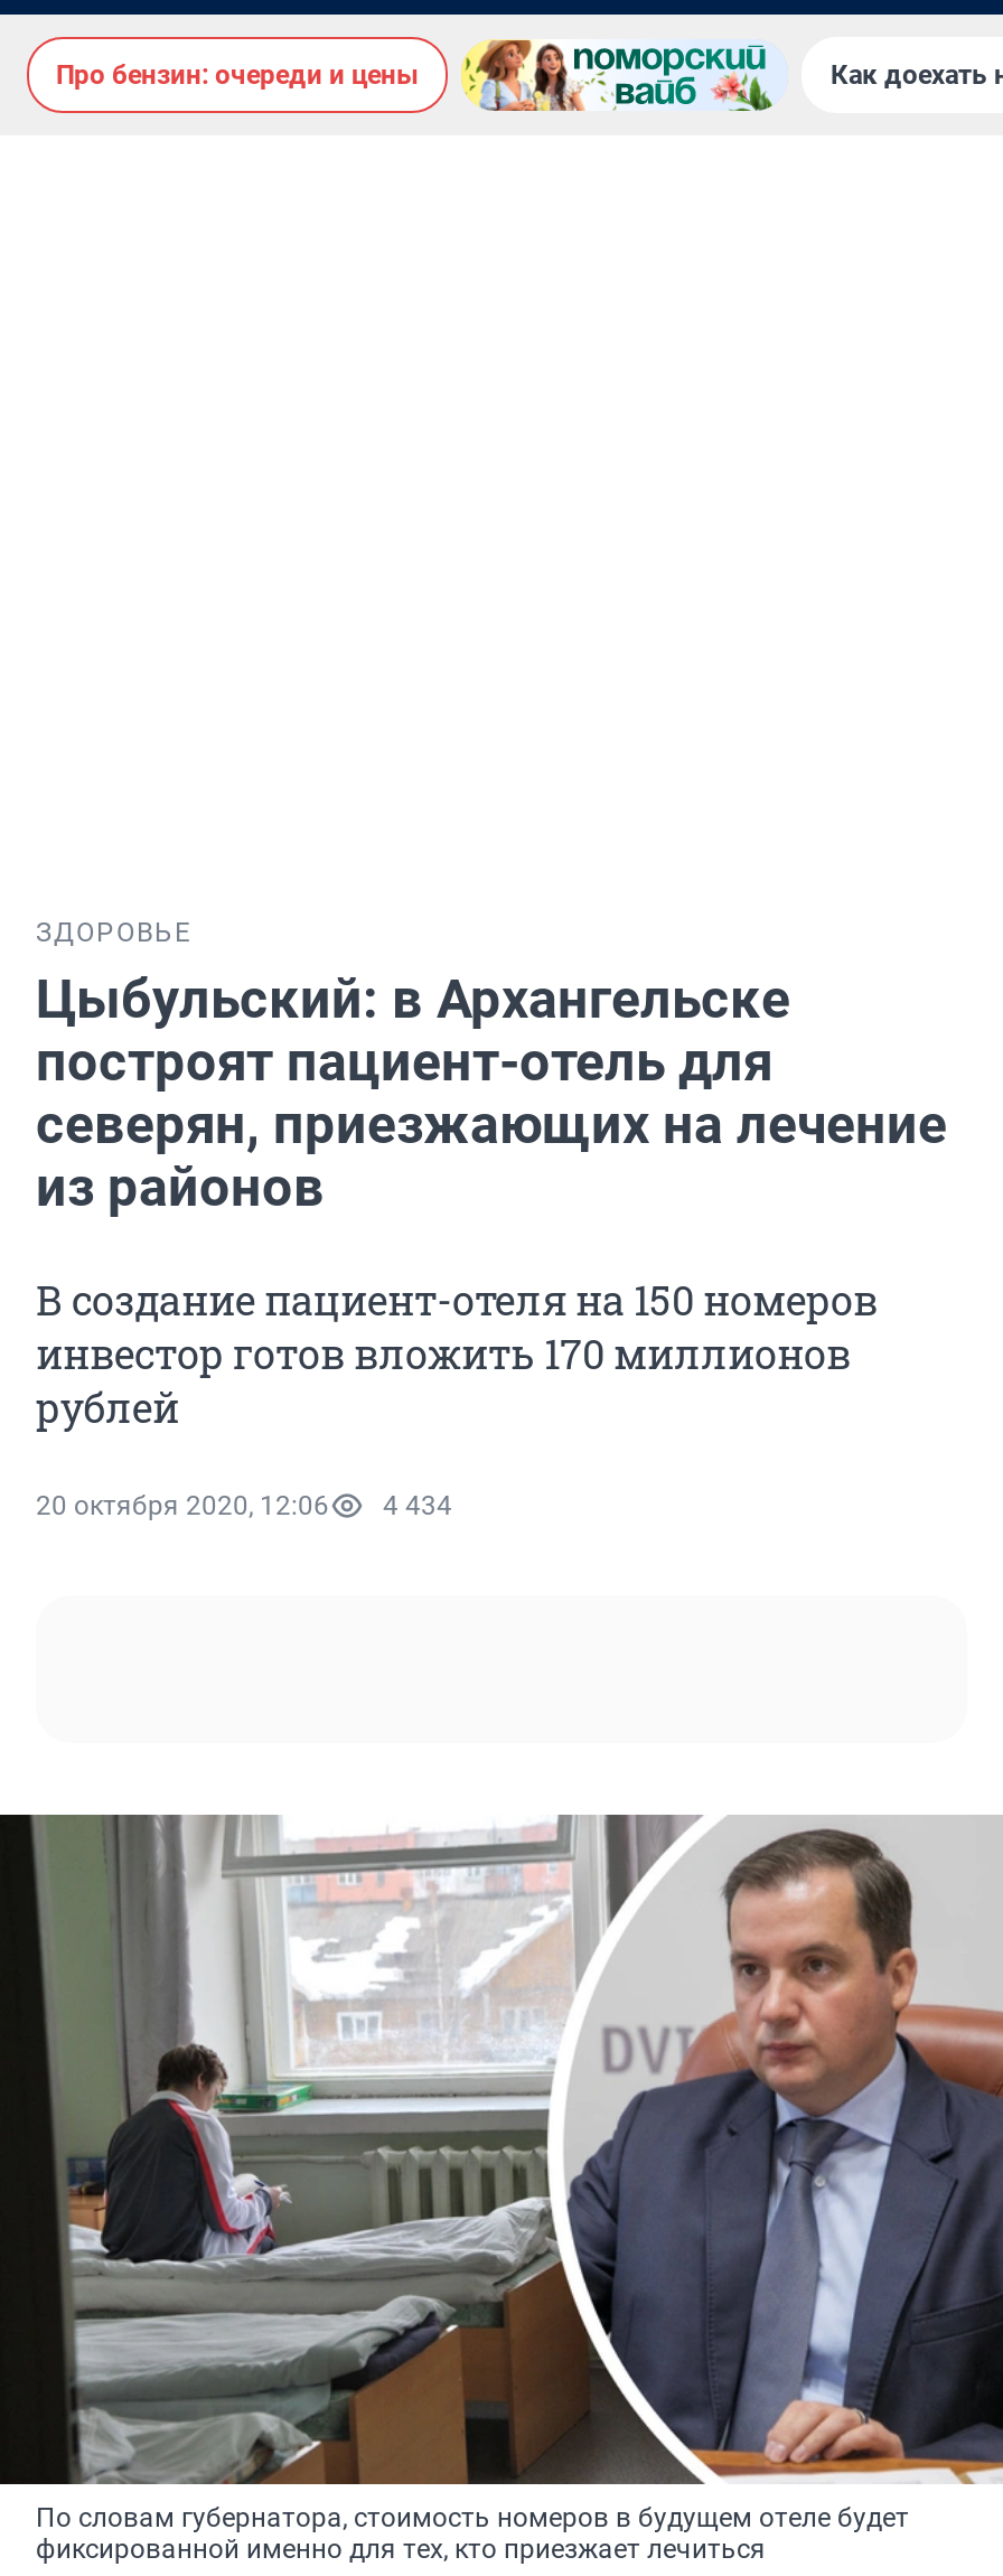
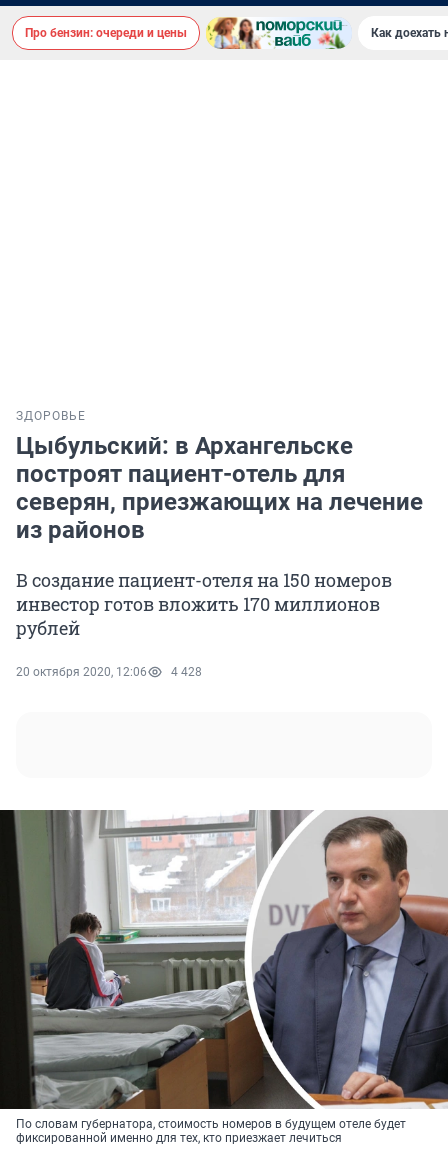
[36,1490,452,1522] 20 октября 2020, 12:06 4 434 -> [16,665,202,679] 20 октября 2020, 12:06 4 428

